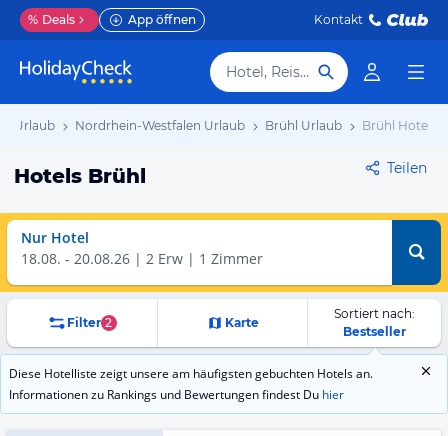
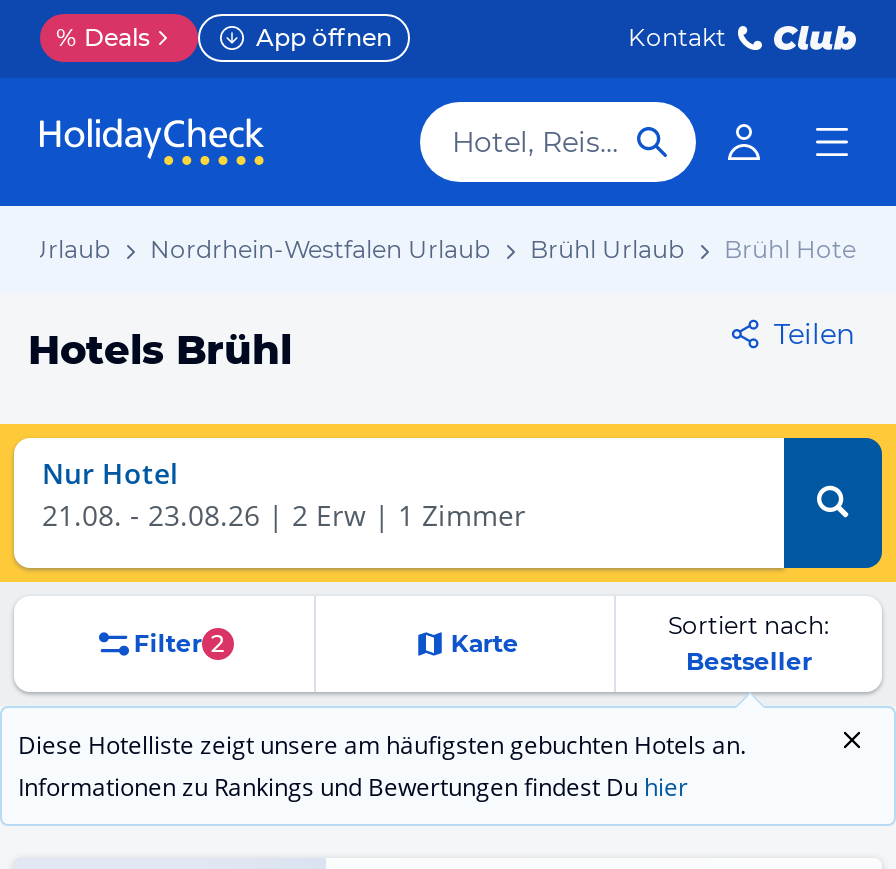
[21,249,130,268] 18.08. - 20.08.26 -> [42,496,260,534] 21.08. - 23.08.26

